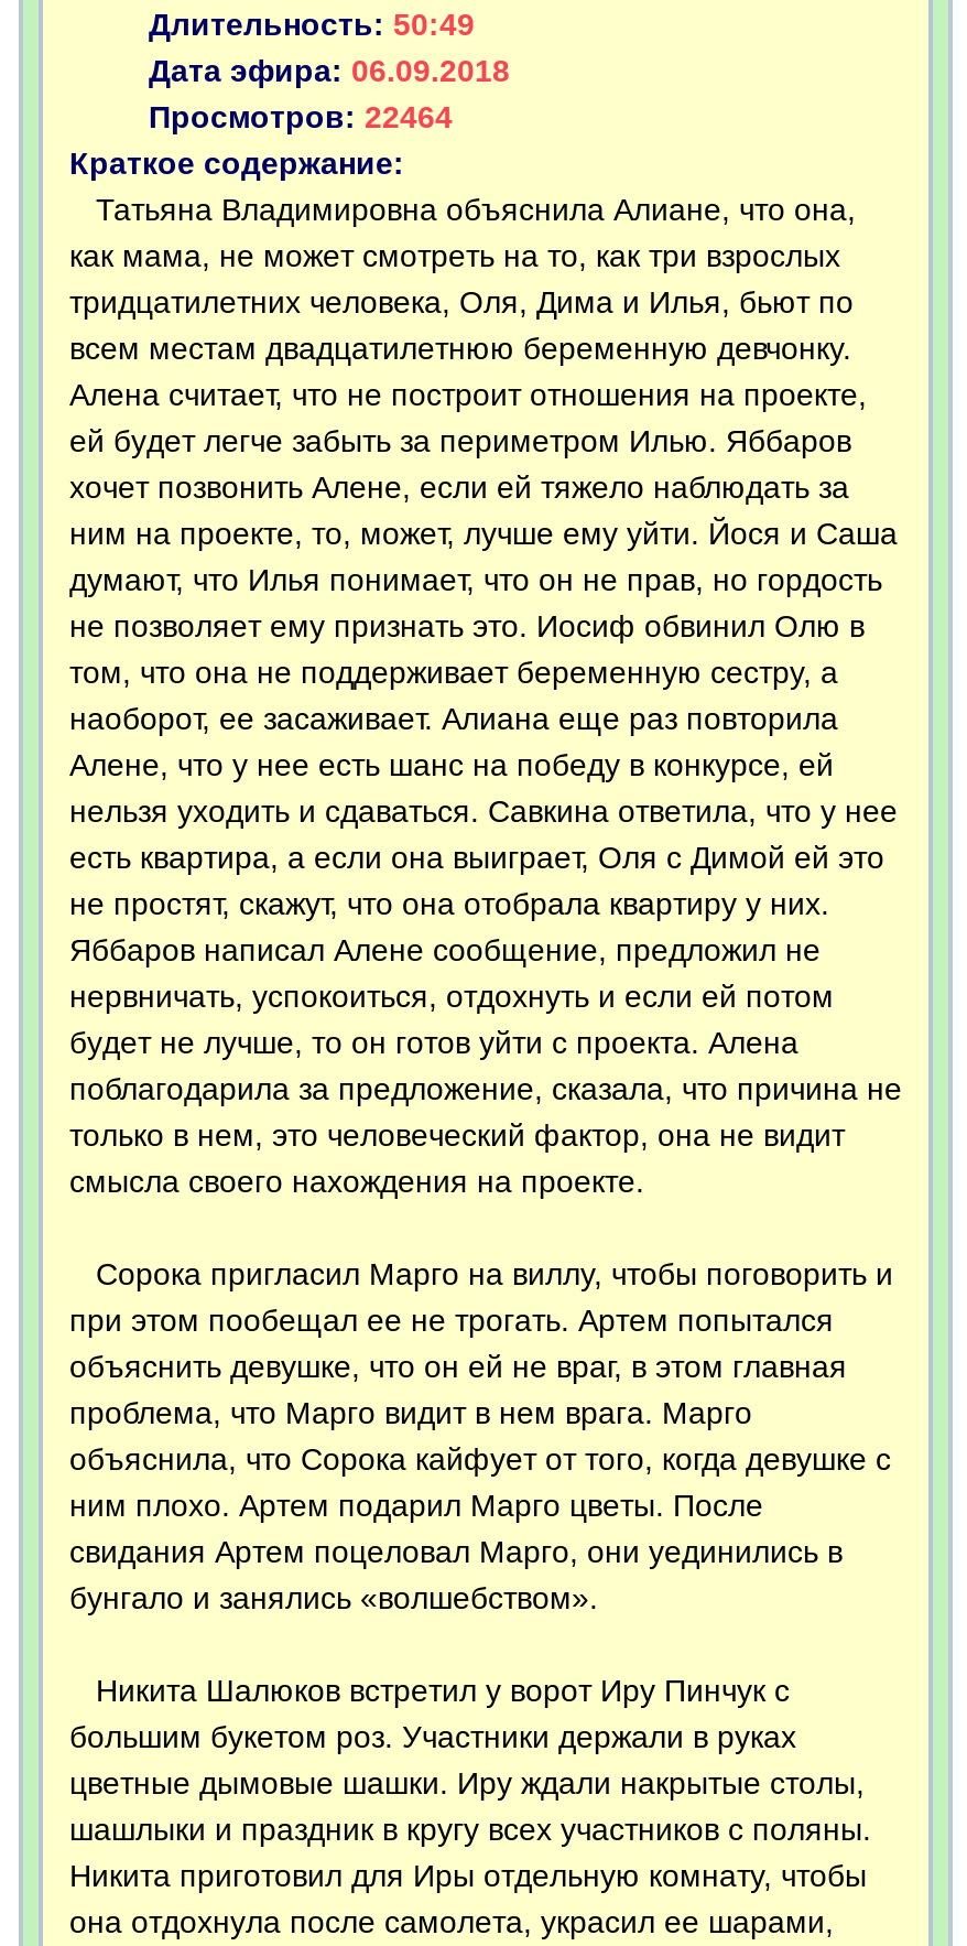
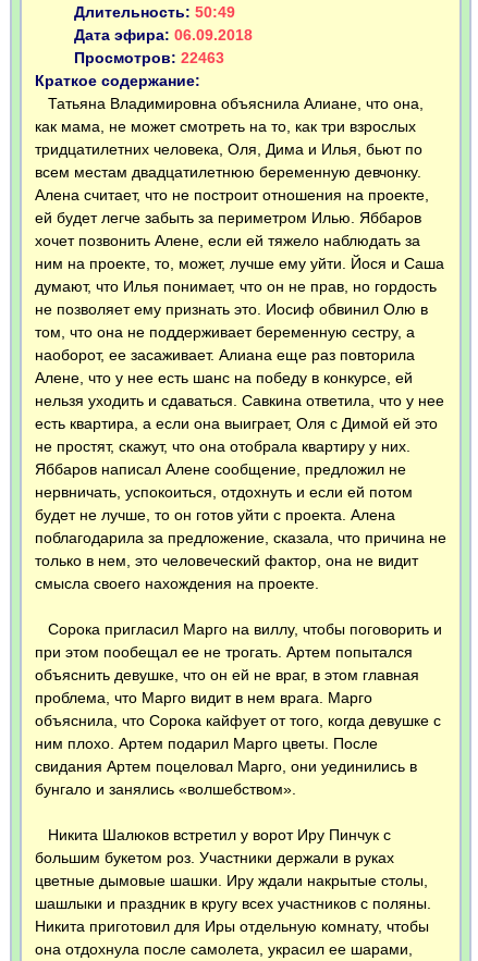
[149,100,453,135] Просмотров: 22464 -> [74,49,224,67] Просмотров: 22463

